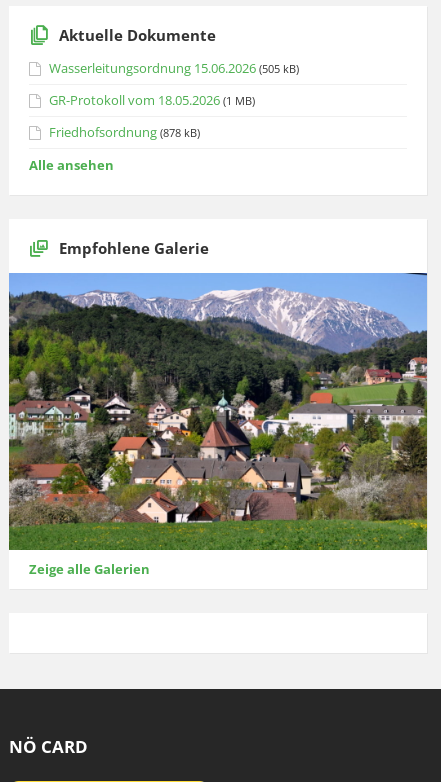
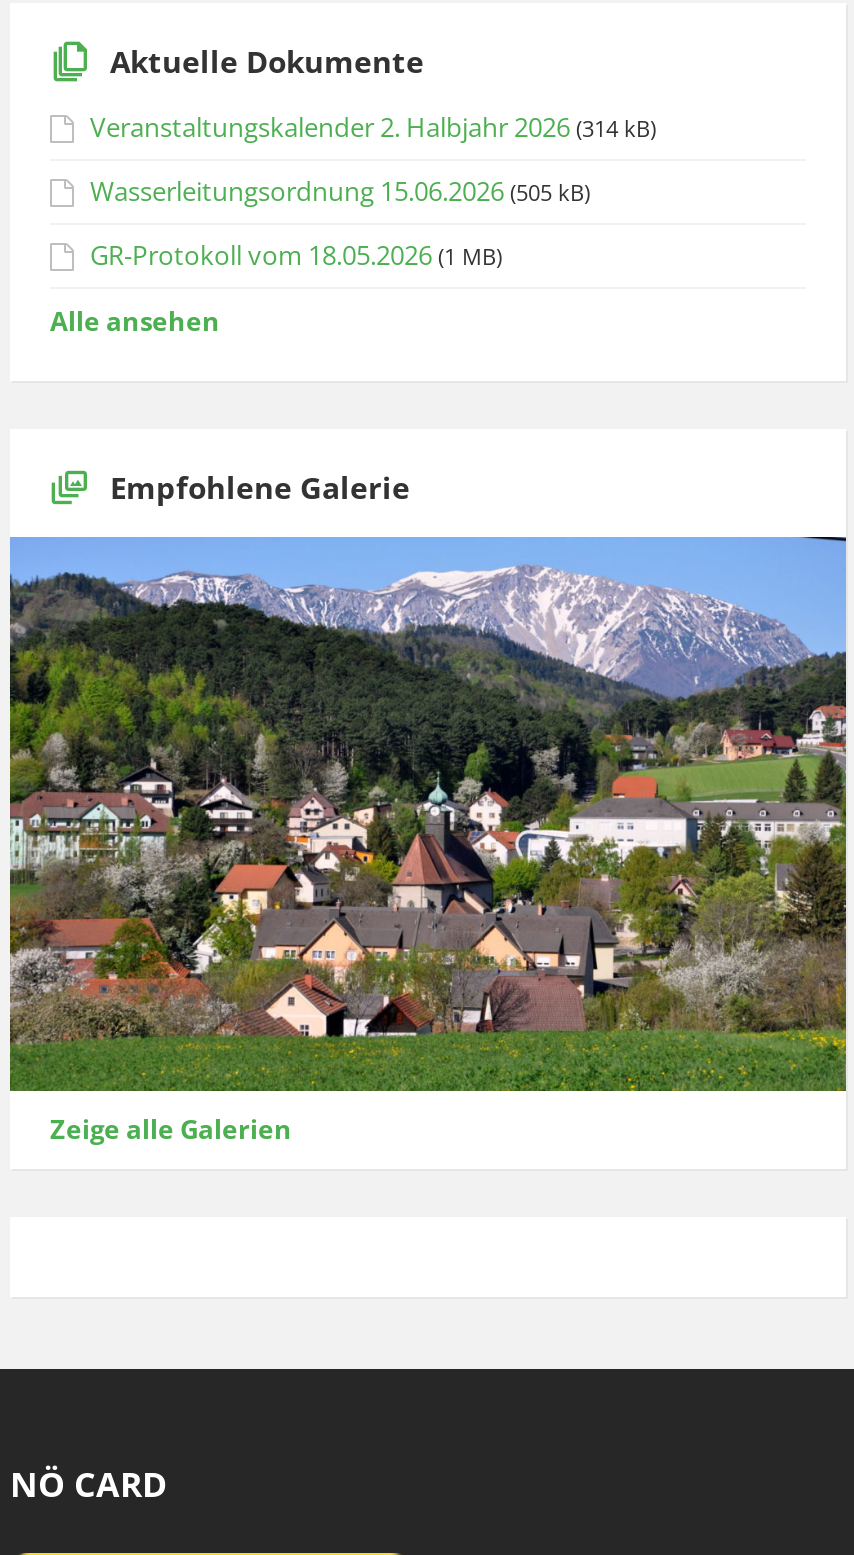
none -> [90,109,656,145] Veranstaltungskalender 2. Halbjahr 2026 (314 kB)
moved [49,59,299,109] -> [90,173,590,273]: Wasserleitungsordnung 15.06.2026 (505 kB) | GR-Protokoll vom 18.05.2026 (1 MB)
[49,123,200,141] Friedhofsordnung (878 kB) -> none

